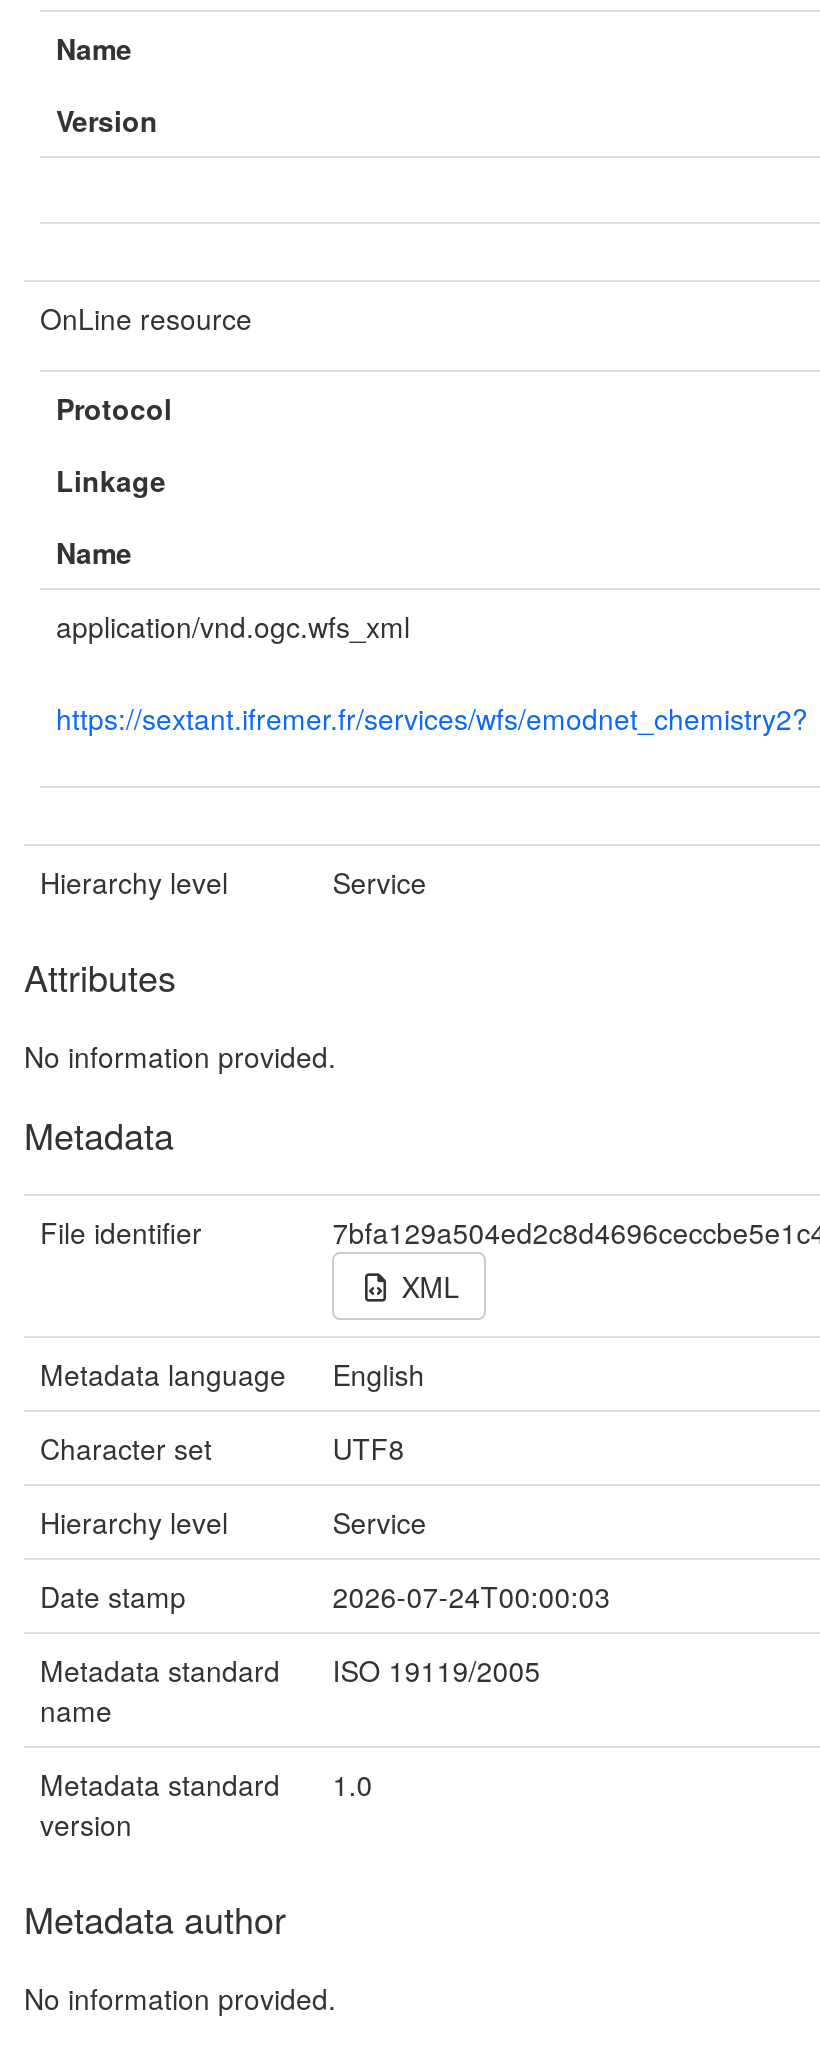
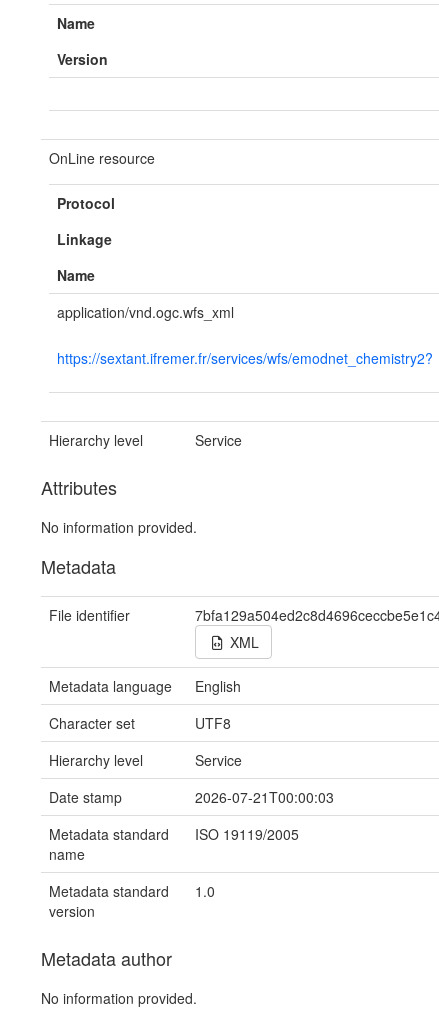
[333,1576,611,1616] 2026-07-24T00:00:03 -> [195,787,334,807] 2026-07-21T00:00:03

